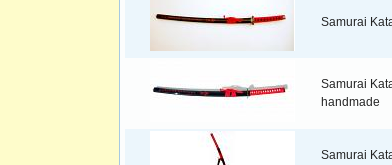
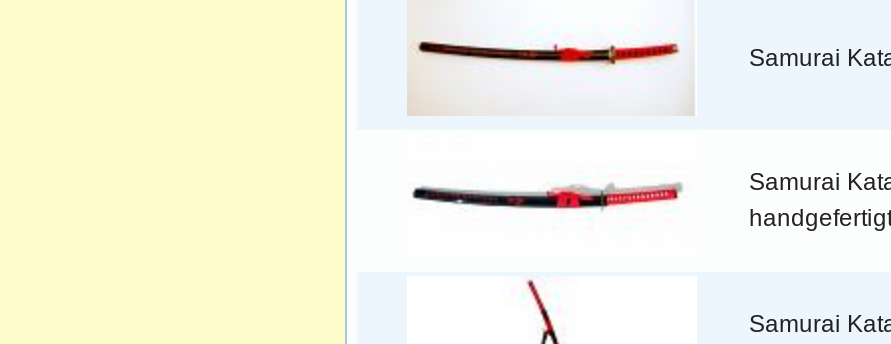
[321,95,380,109] handmade -> [749,205,891,233] handgefertigt

